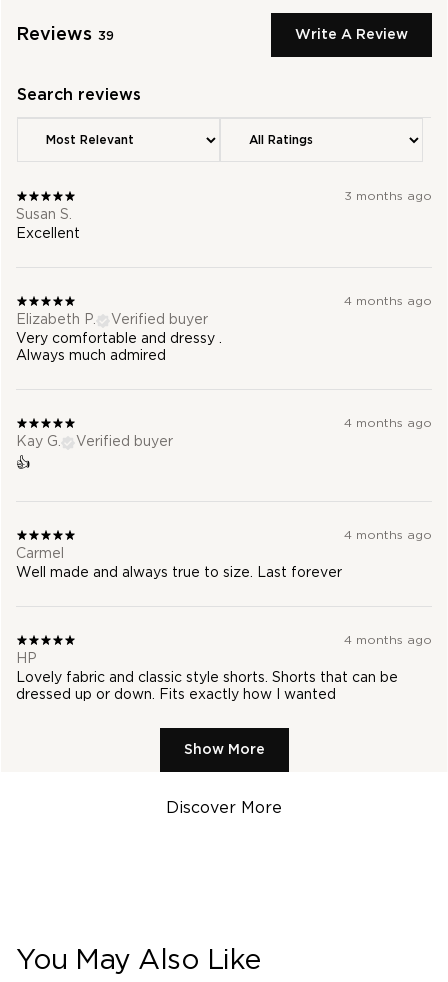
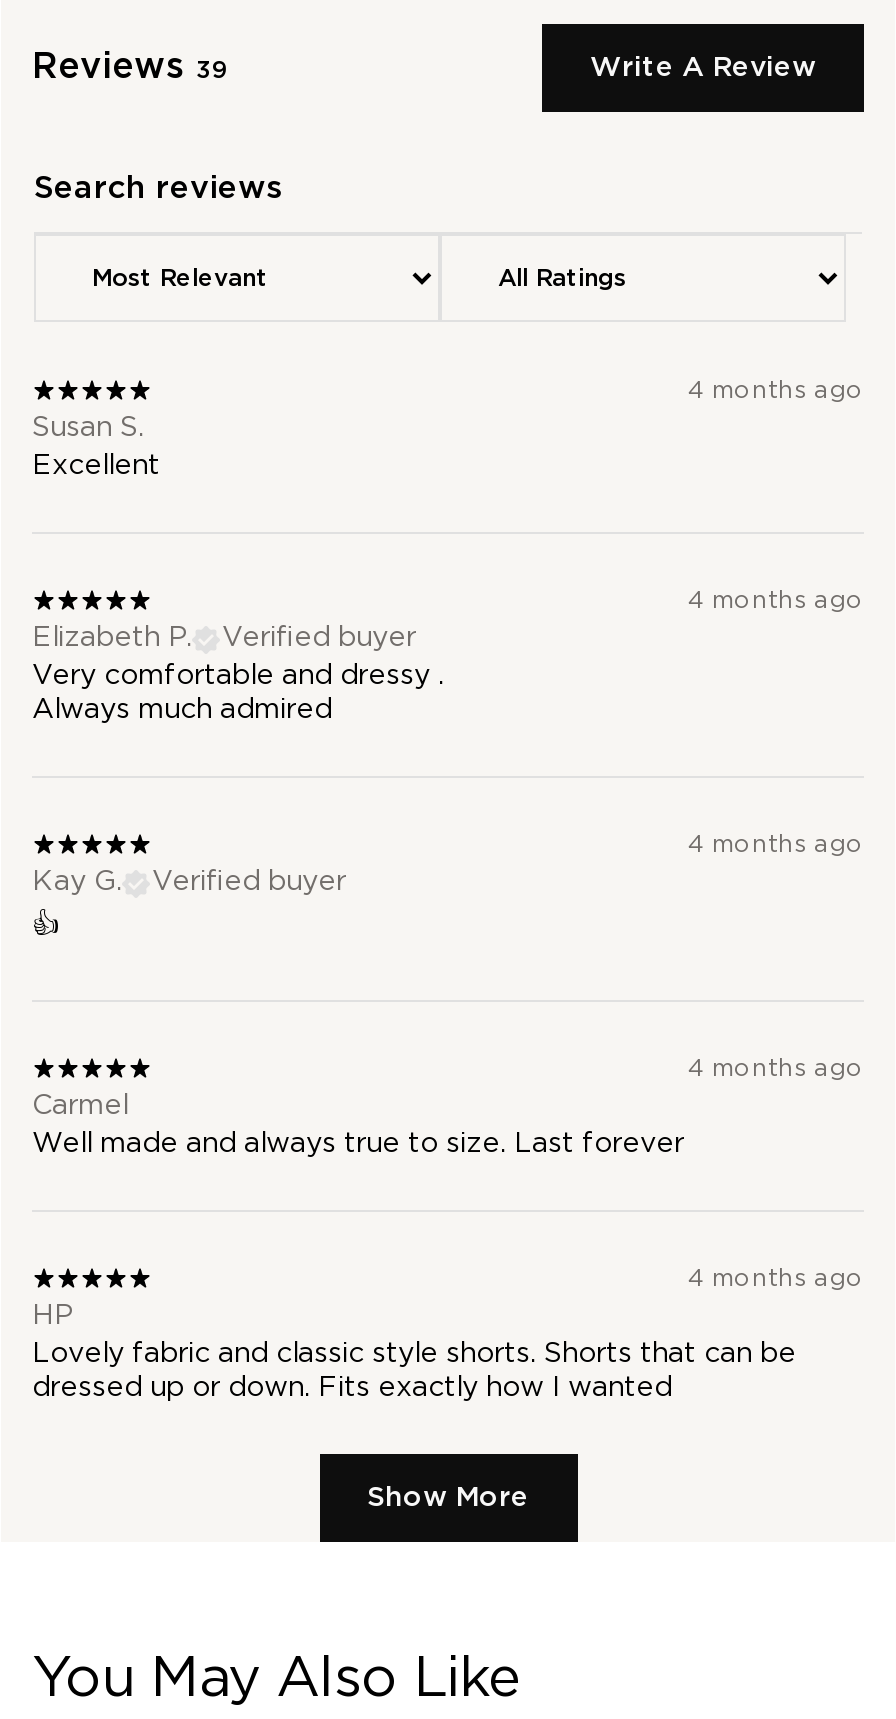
[344,190,432,202] 3 months ago -> [688,378,864,402] 4 months ago
[166,800,282,816] Discover More -> none

